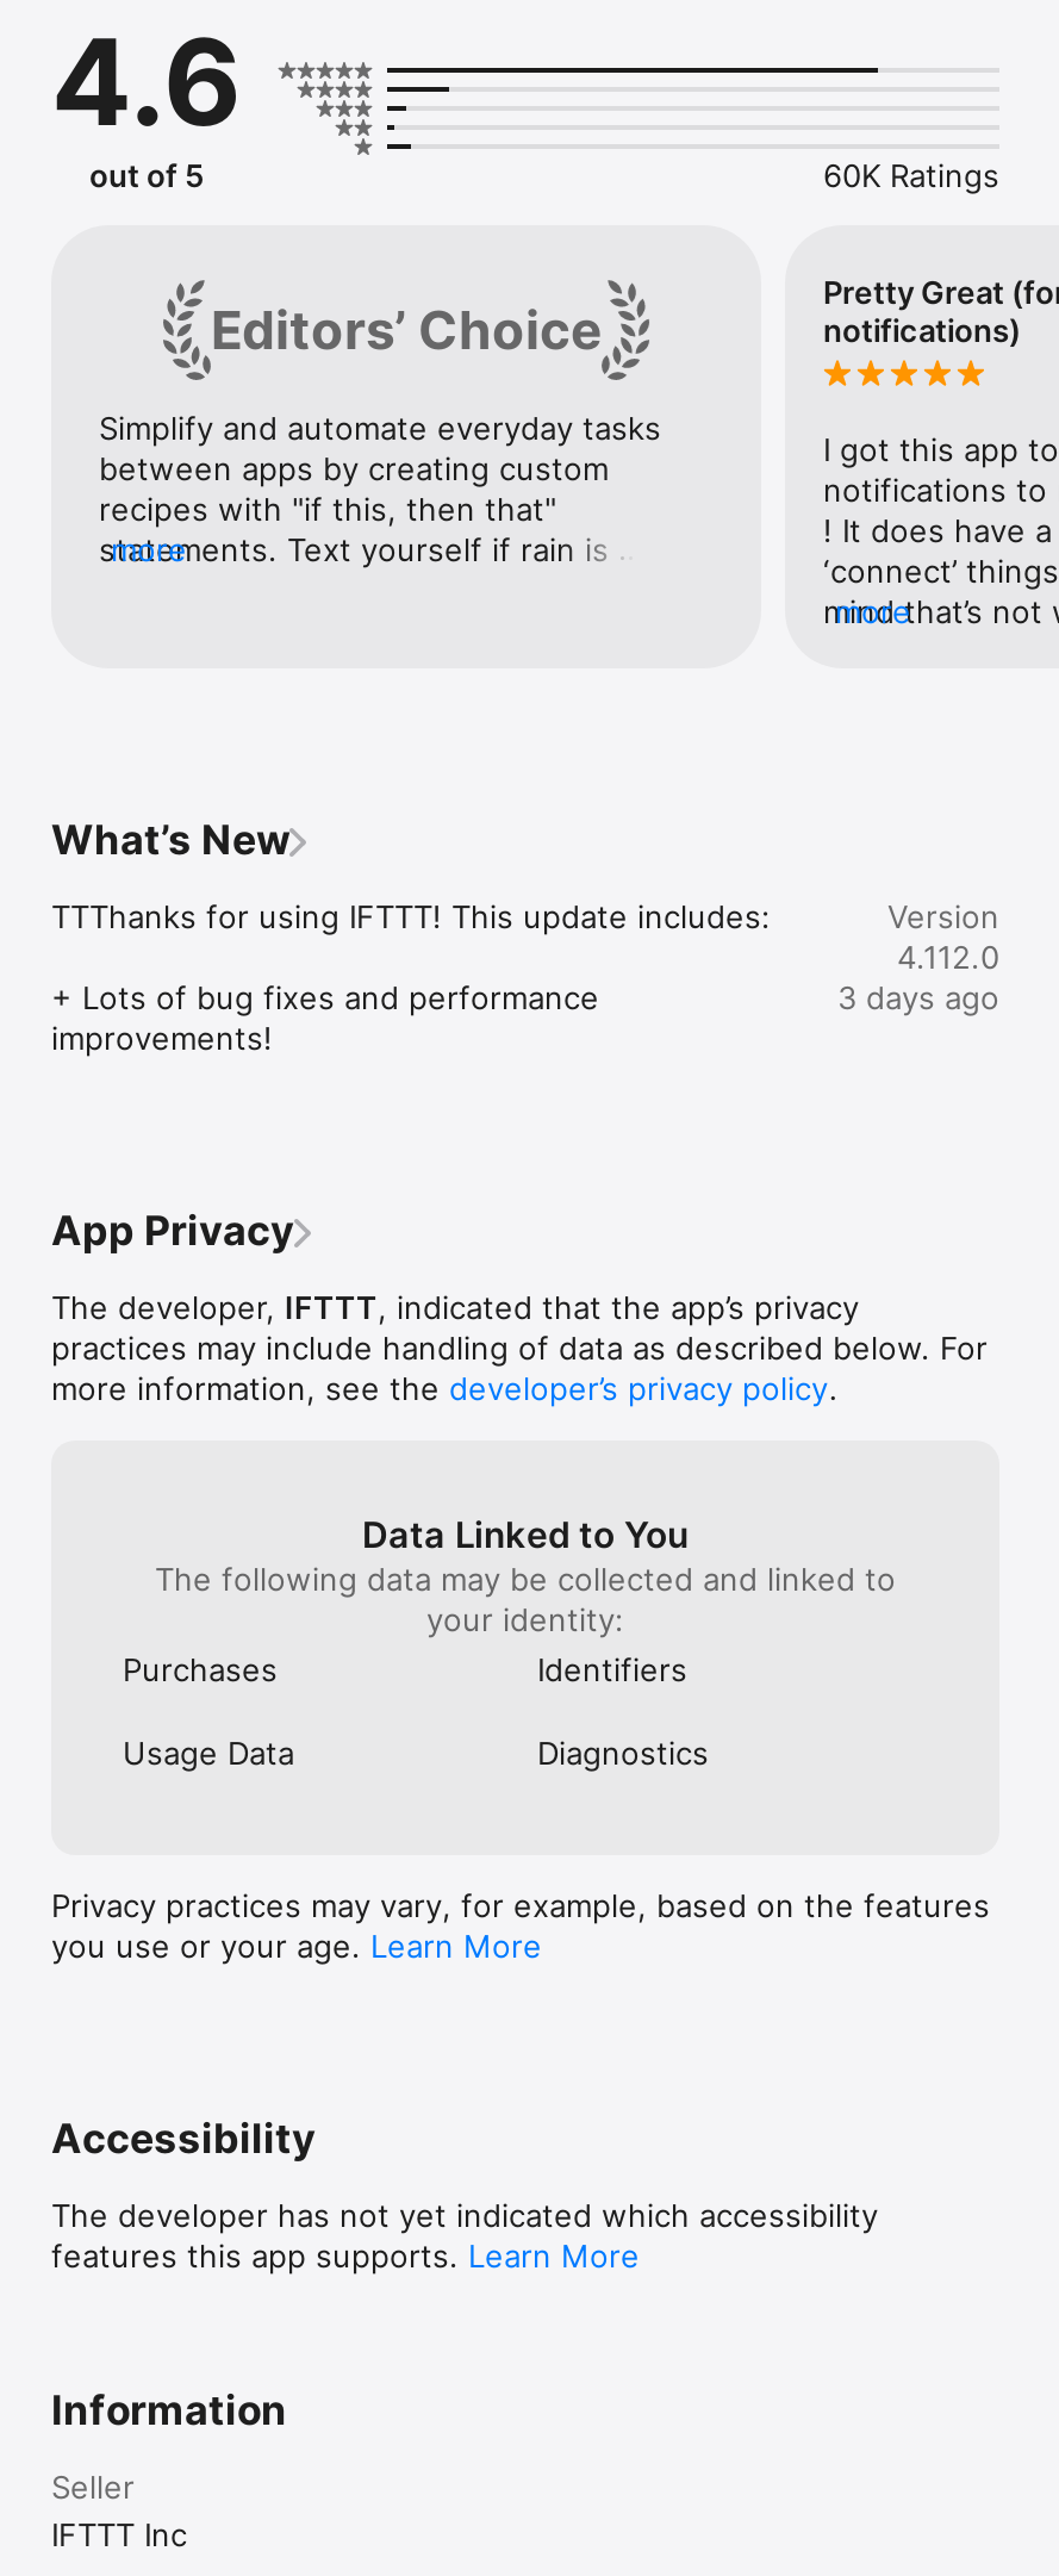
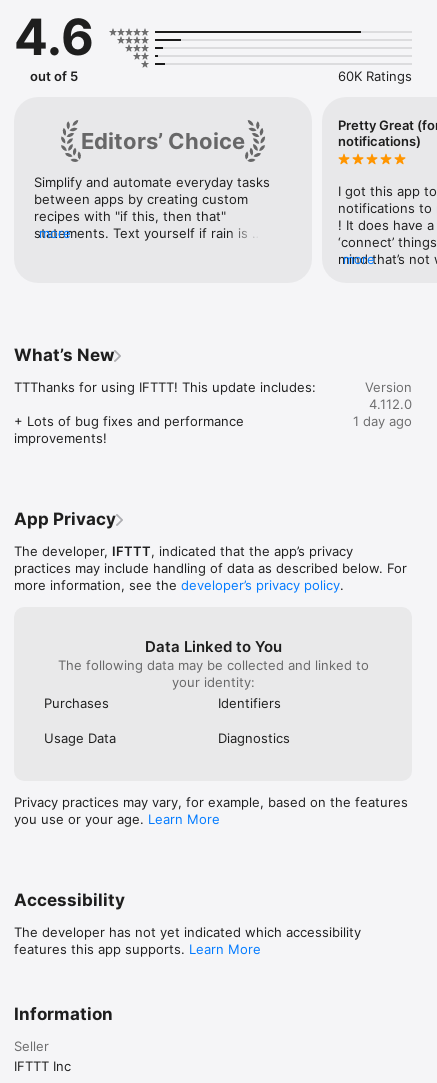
[837,979,999,1017] 3 days ago -> [353,413,412,429] 1 day ago

